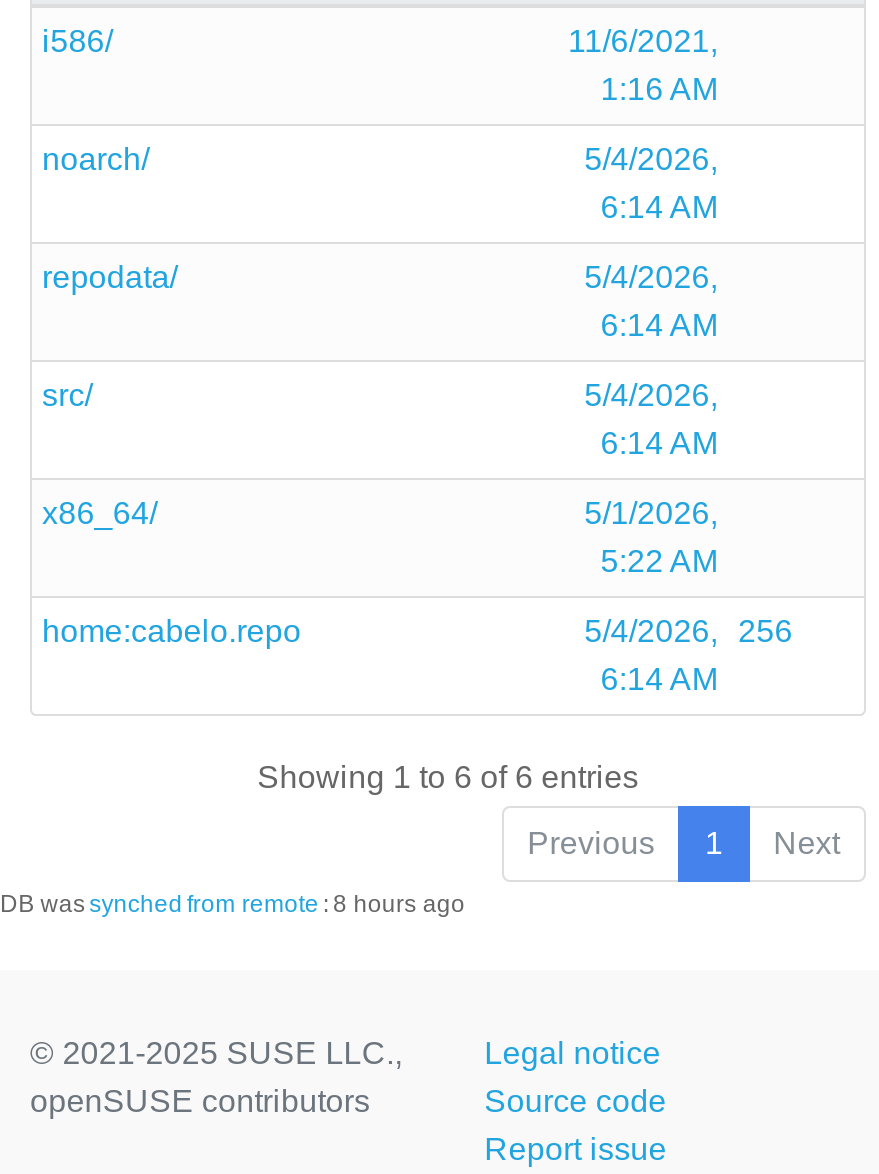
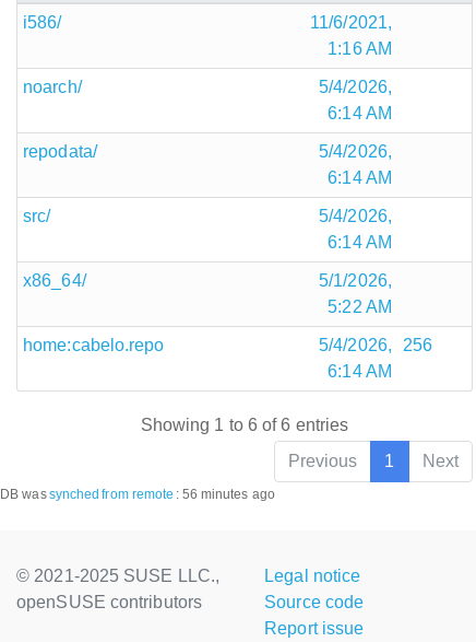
[0,891,465,919] DB was synched from remote : 8 hours ago -> [0,487,275,502] DB was synched from remote : 56 minutes ago

